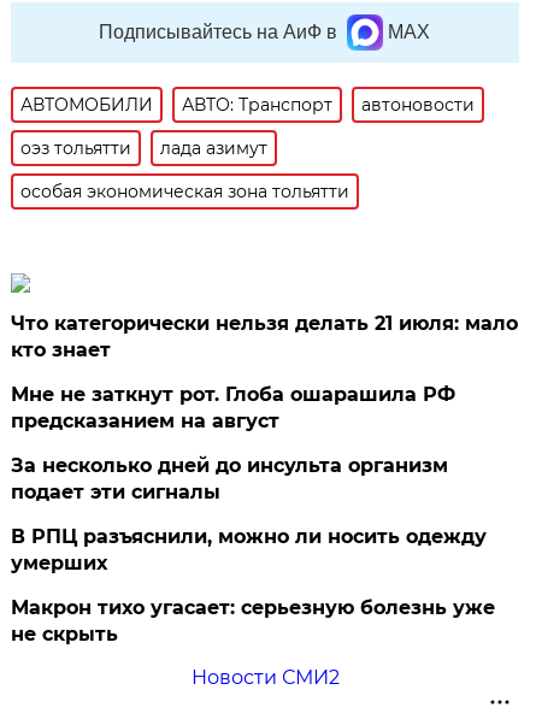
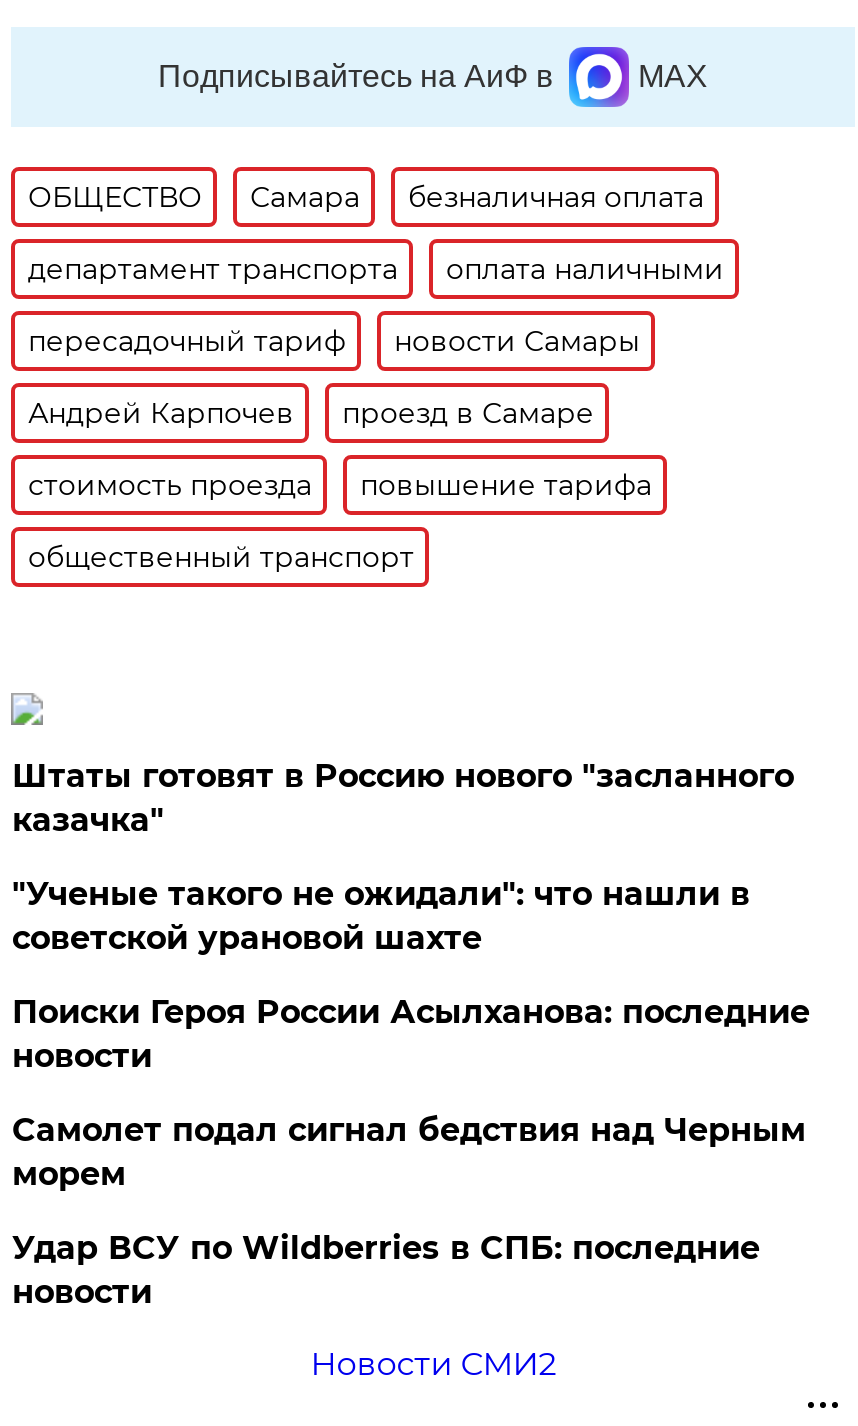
[21,94,475,202] АВТОМОБИЛИ | АВТО: Транспорт | автоновости | оэз тольятти | лада азимут | особая экономическая зона тольятти -> [28,179,724,575] ОБЩЕСТВО | Самара | безналичная оплата | департамент транспорта | оплата наличными | пересадочный тариф | новости Самары | Андрей Карпочев | проезд в Самаре | стоимость проезда | повышение тарифа | общественный транспорт
[11,312,518,645] Что категорически нельзя делать 21 июля: мало | кто знает | Мне не заткнут рот. Глоба ошарашила РФ | предсказанием на август | За несколько дней до инсульта организм | подает эти сигналы | В РПЦ разъяснили, можно ли носить одежду | умерших | Макрон тихо угасает: серьезную болезнь уже | не скрыть -> [12,757,810,1311] Штаты готовят в Россию нового "засланного | казачка" | "Ученые такого не ожидали": что нашли в | советской урановой шахте | Поиски Героя России Асылханова: последние | новости | Самолет подал сигнал бедствия над Черным | морем | Удар ВСУ по Wildberries в СПБ: последние | новости

